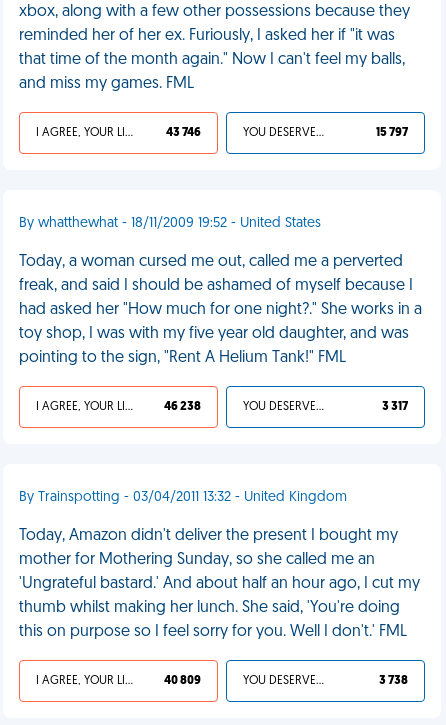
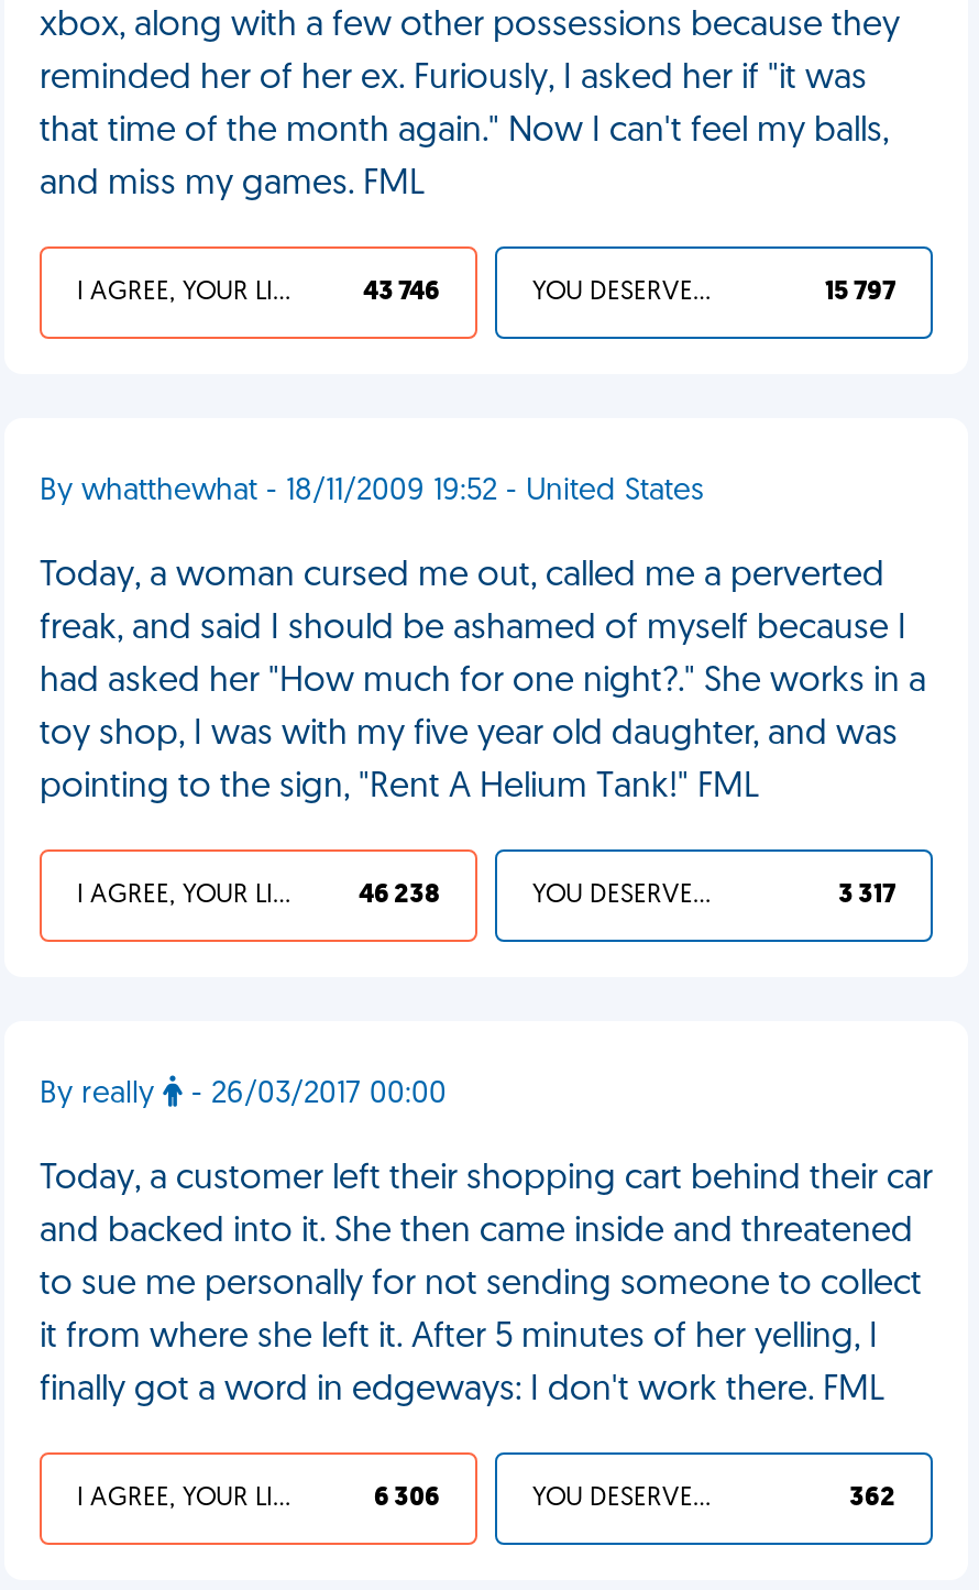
[19,490,347,505] By Trainspotting - 03/04/2011 13:32 - United Kingdom -> [40,1078,447,1111] By really - 26/03/2017 00:00
[19,528,398,544] Today, Amazon didn't deliver the present I bought my -> [40,1162,933,1197] Today, a customer left their shopping cart behind their car
[19,552,375,568] mother for Mothering Sunday, so she called me an -> [40,1215,913,1250] and backed into it. She then came inside and threatened
[19,576,420,592] 'Ungrateful bastard.' And about half an hour ago, I cut my -> [40,1268,922,1303] to sue me personally for not sending someone to collect
[19,600,400,616] thumb whilst making her lunch. She said, 'You're doing -> [40,1320,878,1356] it from where she left it. After 5 minutes of her yelling, I
[19,624,407,640] this on purpose so I feel sorry for you. Well I don't.' FML -> [40,1373,884,1408] finally got a word in edgeways: I don't work there. FML
[164,675,201,687] 40 809 -> [374,1485,440,1512] 6 306
[379,675,408,687] 3 738 -> [849,1485,895,1512] 362

